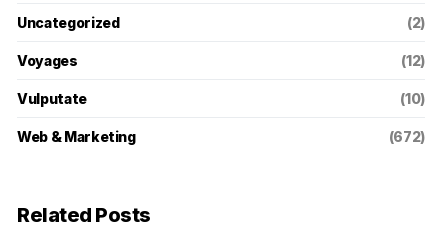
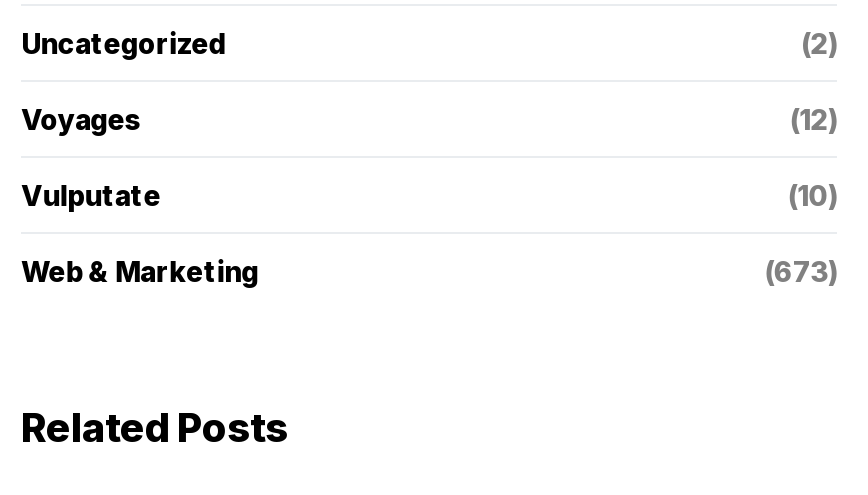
[389,128,425,145] (672) -> [765,254,837,288] (673)

